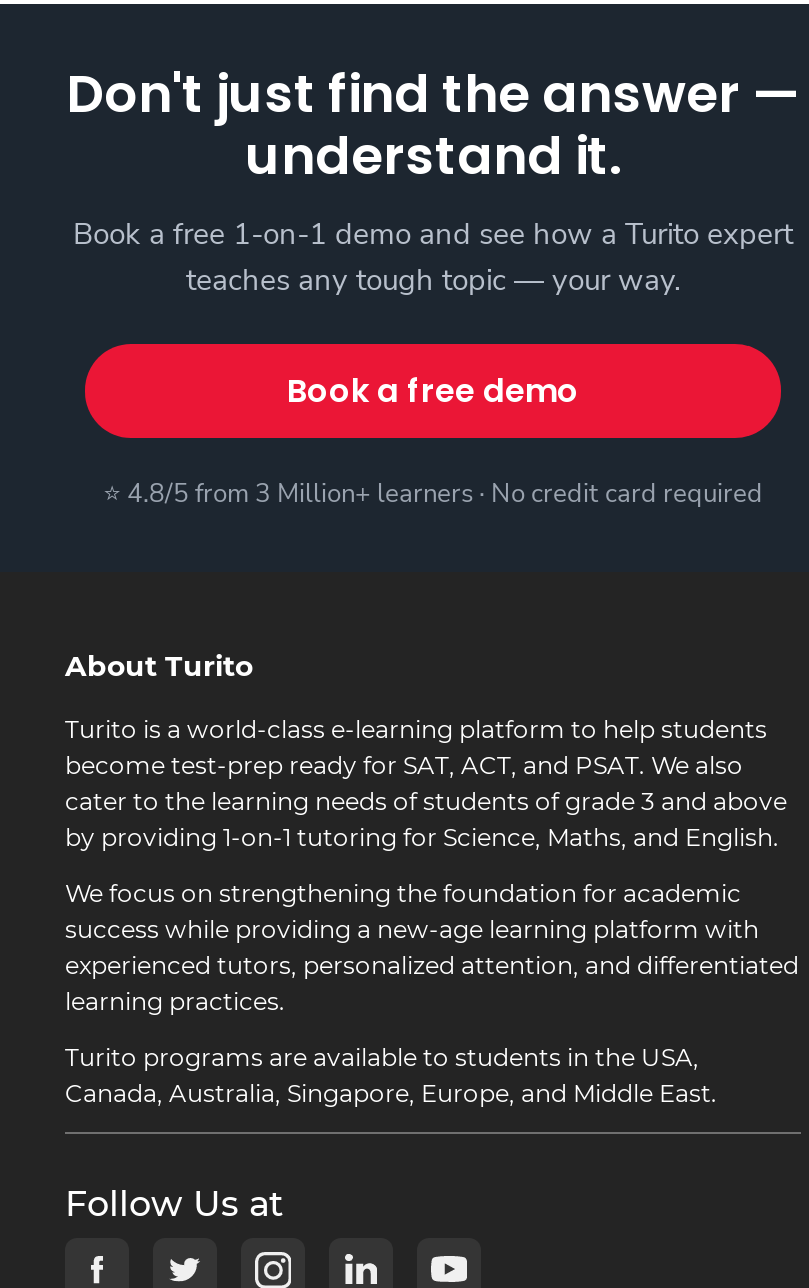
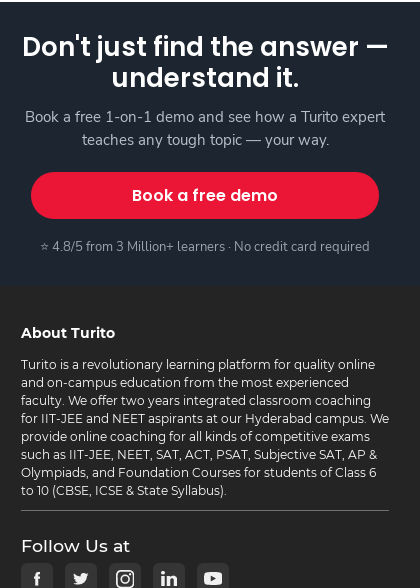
[65,713,799,1107] Turito is a world-class e-learning platform to help students | become test-prep ready for SAT, ACT, and PSAT. We also | cater to the learning needs of students of grade 3 and above | by providing 1-on-1 tutoring for Science, Maths, and English. | We focus on strengthening the foundation for academic | success while providing a new-age learning platform with | experienced tutors, personalized attention, and differentiated | learning practices. | Turito programs are available to students in the USA, | Canada, Australia, Singapore, Europe, and Middle East. -> [21,357,389,498] Turito is a revolutionary learning platform for quality online | and on-campus education from the most experienced | faculty. We offer two years integrated classroom coaching | for IIT-JEE and NEET aspirants at our Hyderabad campus. We | provide online coaching for all kinds of competitive exams | such as IIT-JEE, NEET, SAT, ACT, PSAT, Subjective SAT, AP & | Olympiads, and Foundation Courses for students of Class 6 | to 10 (CBSE, ICSE & State Syllabus).

